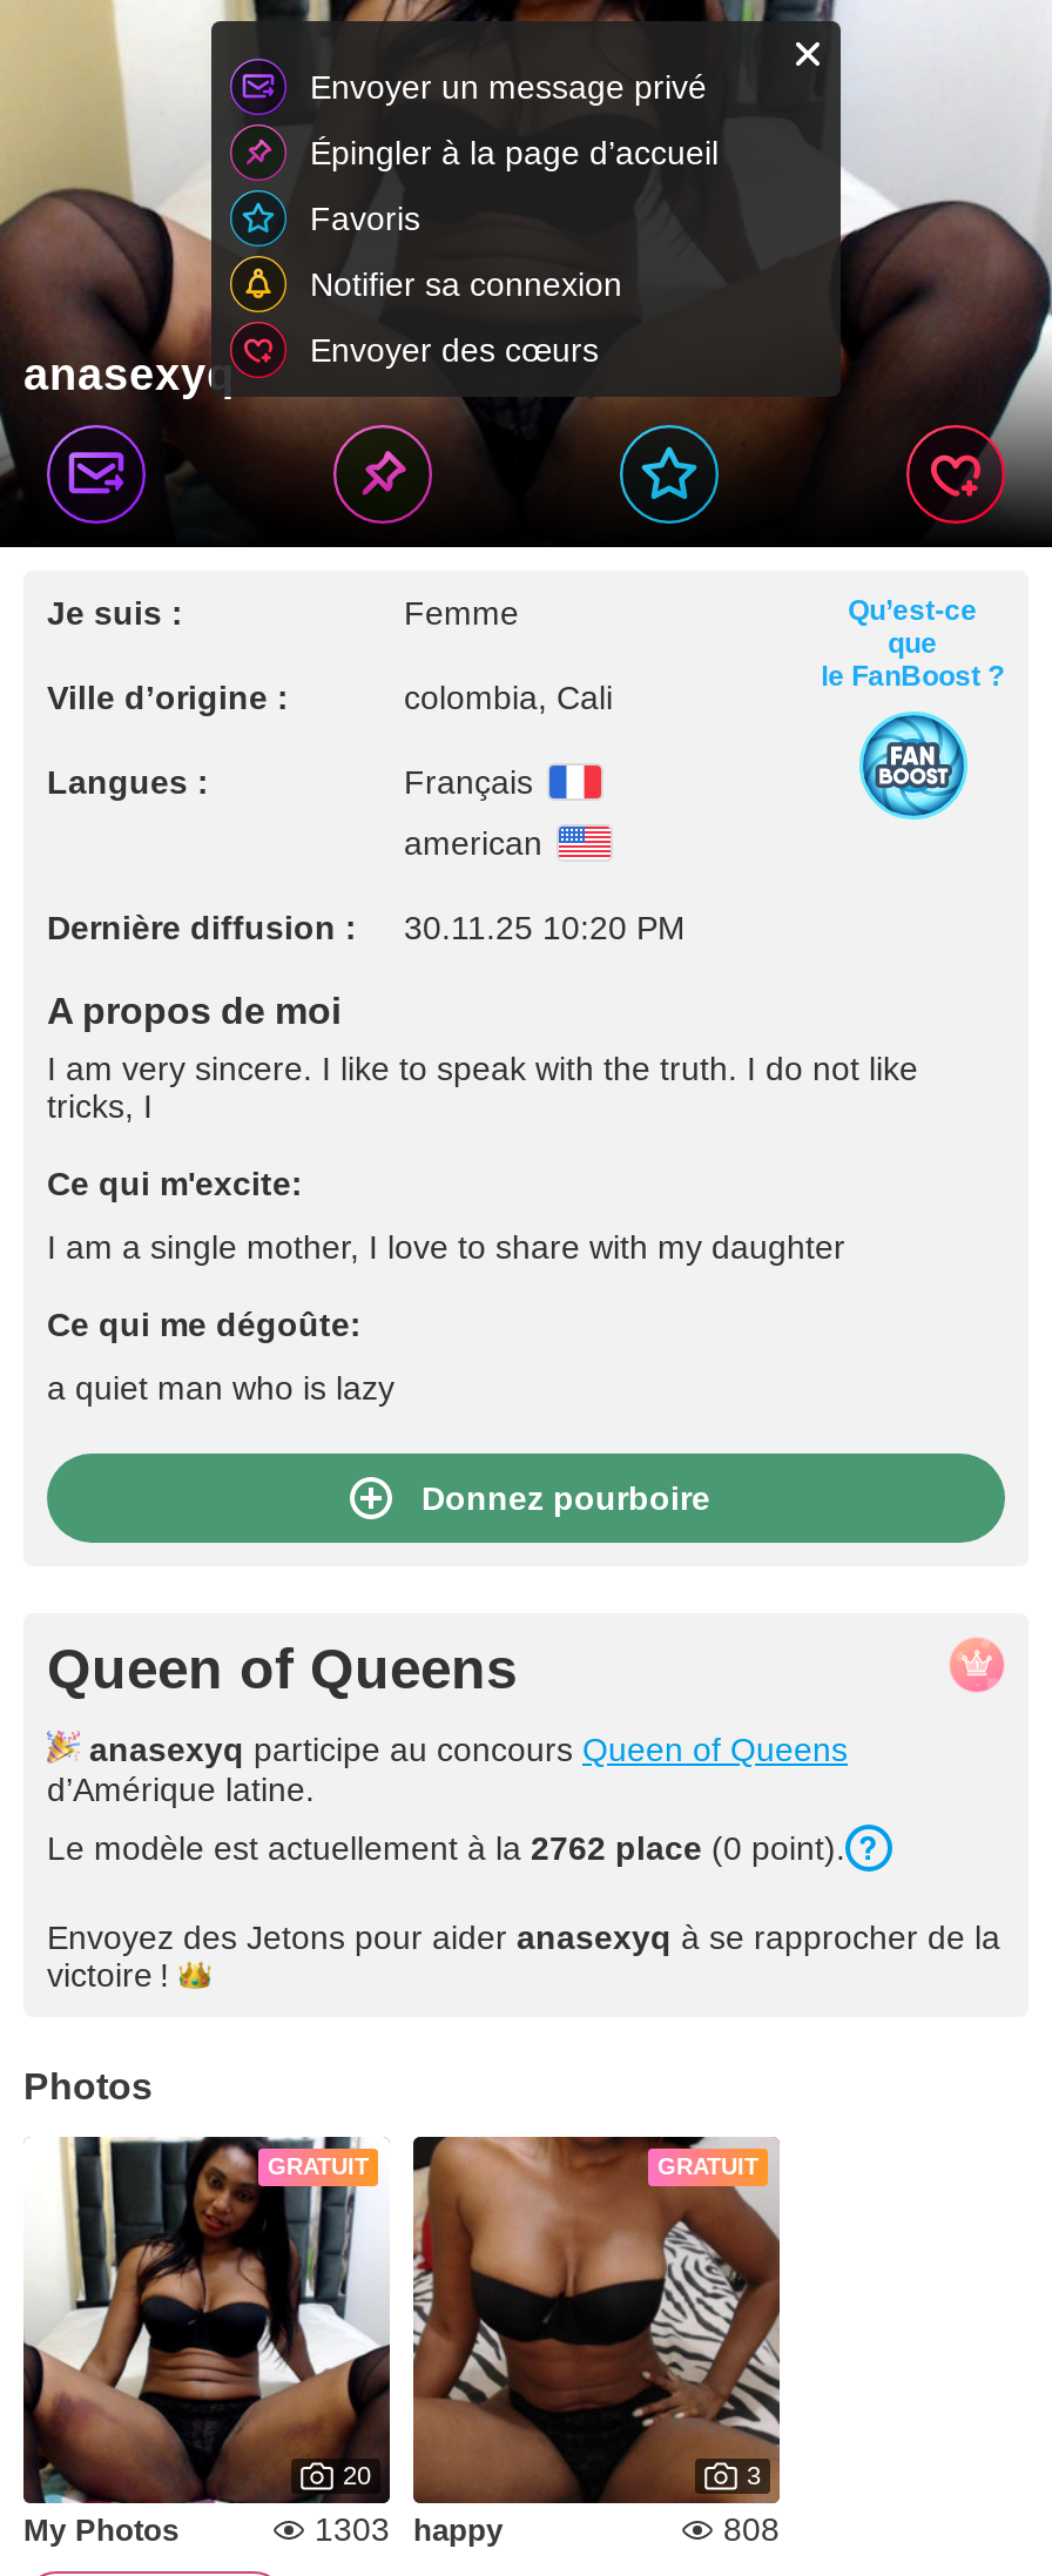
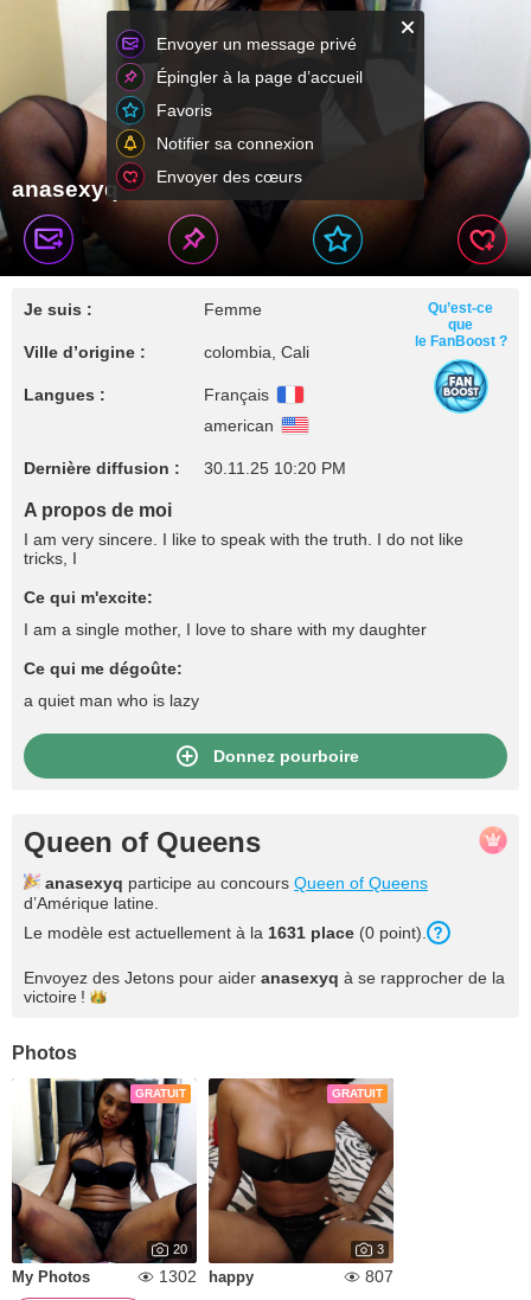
[47,1829,845,1867] Le modèle est actuellement à la 2762 place (0 point). -> [24,923,427,942] Le modèle est actuellement à la 1631 place (0 point).
[315,2510,503,2548] 1303 happy -> [159,1267,254,1286] 1302 happy
[723,2510,780,2548] 808 -> [365,1267,394,1286] 807

